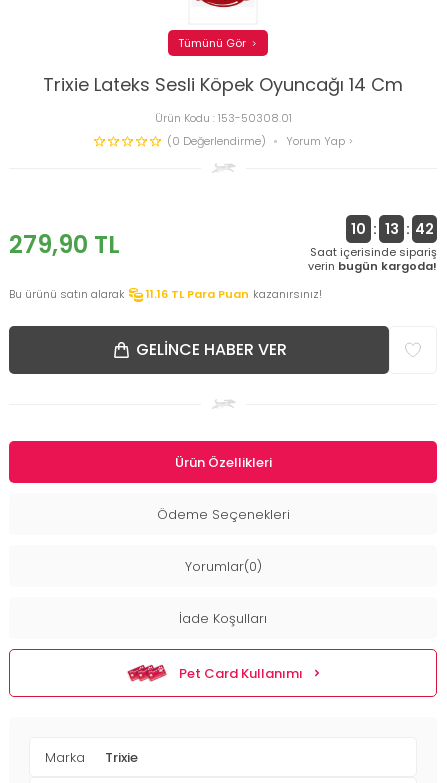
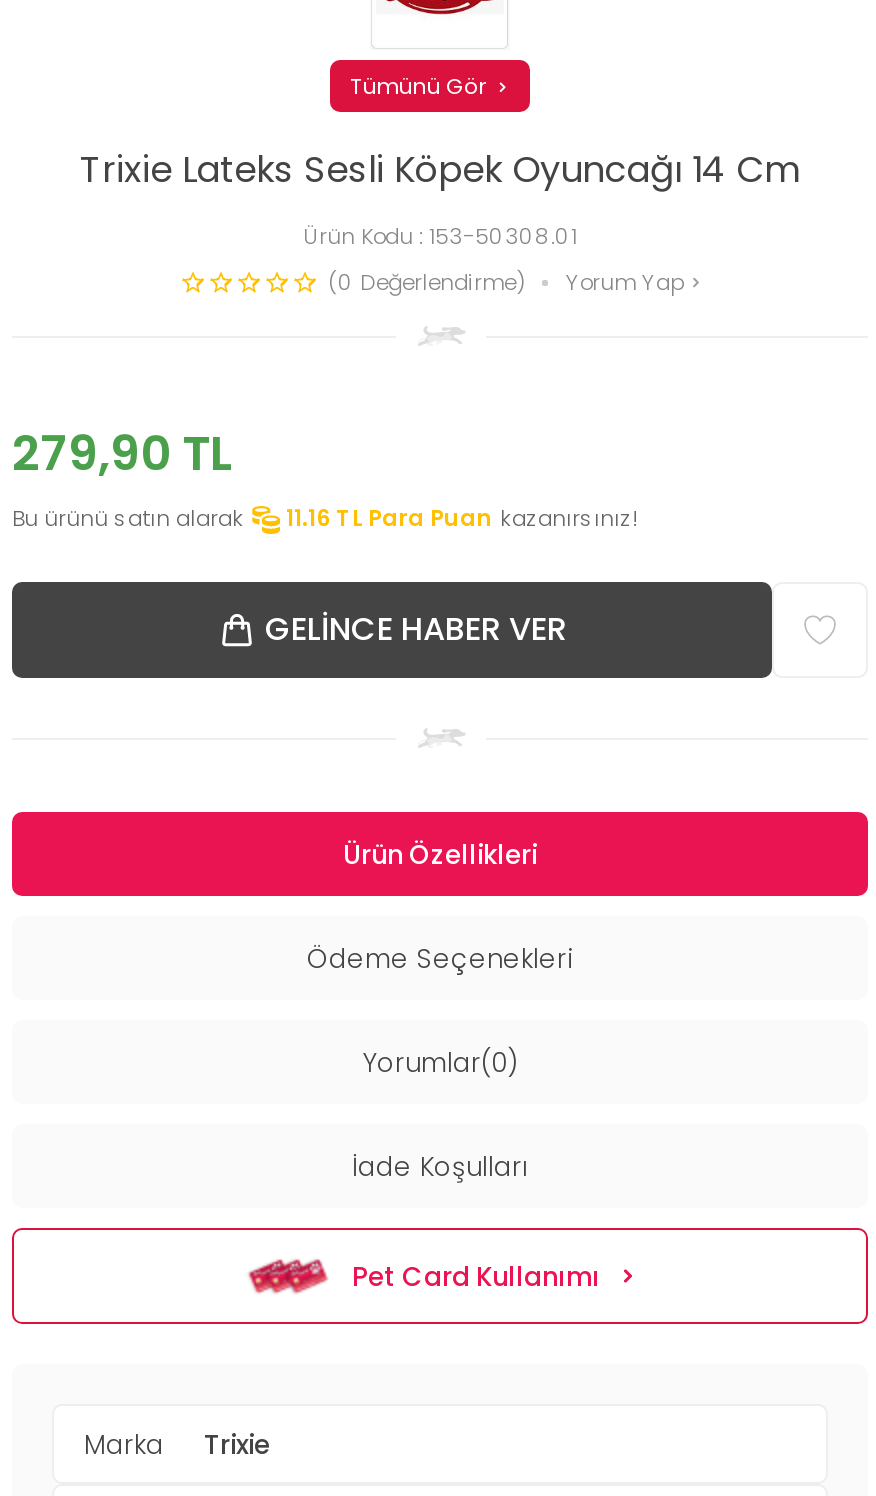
[308,219,437,274] 10 : 13 : 42 | Saat içerisinde sipariş | verin bugün kargoda! -> none

